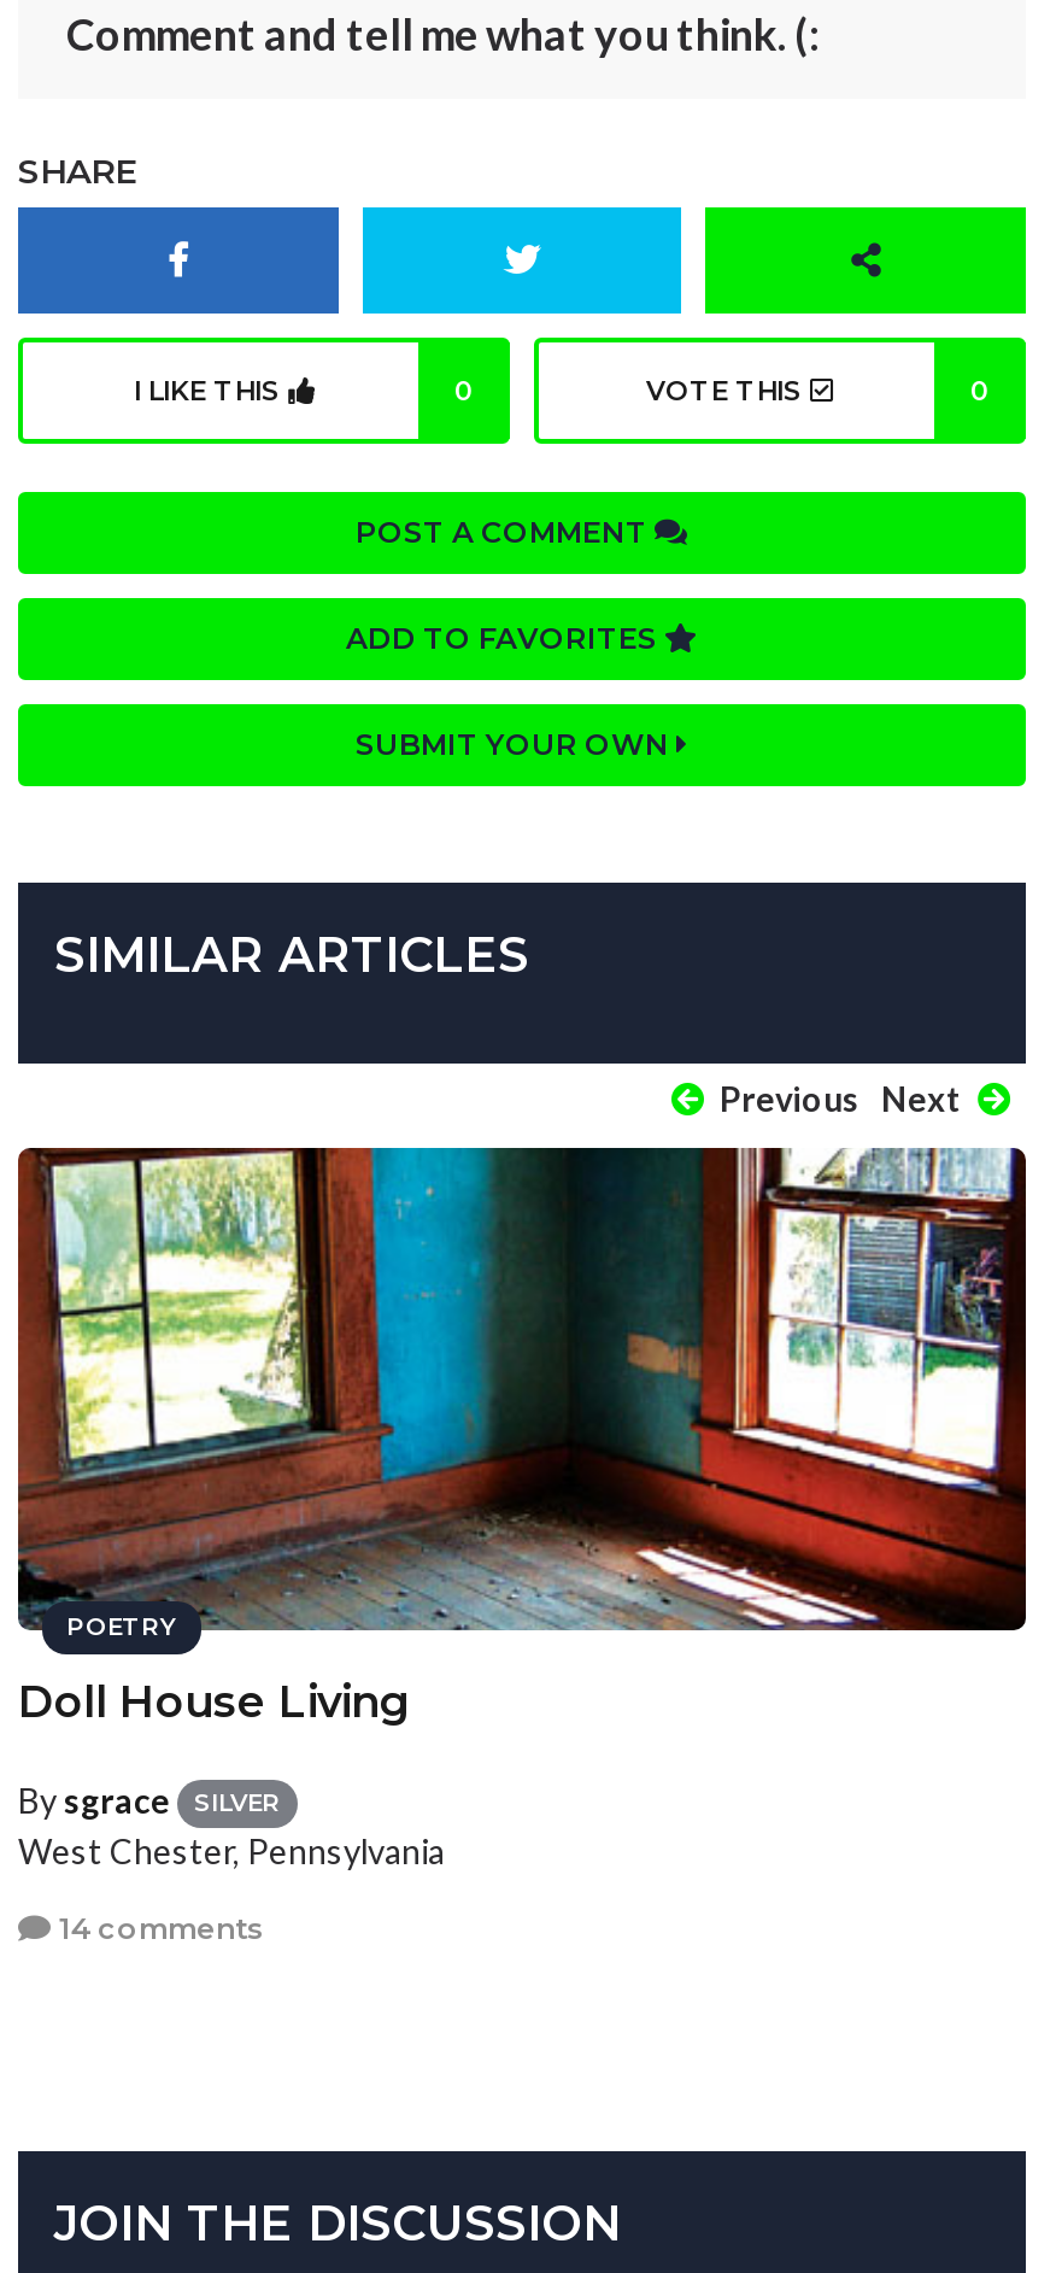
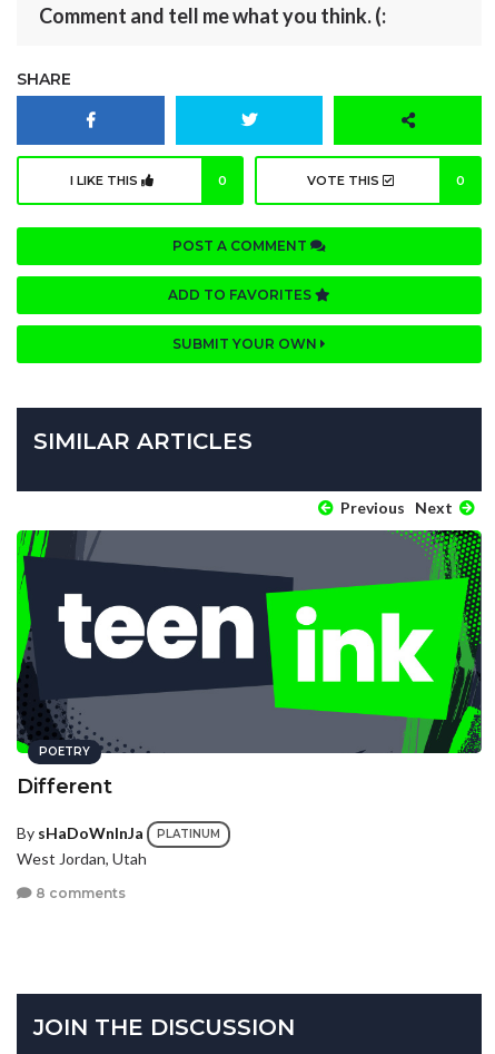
[16,1146,1028,1729] [image] | Doll House Living -> [16,529,483,799] [image] | Different
[18,1779,445,1872] By sgrace | SILVER | West Chester, Pennsylvania -> [17,823,220,868] By sHaDoWnInJa | PLATINUM | West Jordan, Utah
[52,1909,264,1945] 14 comments -> [32,885,126,902] 8 comments

